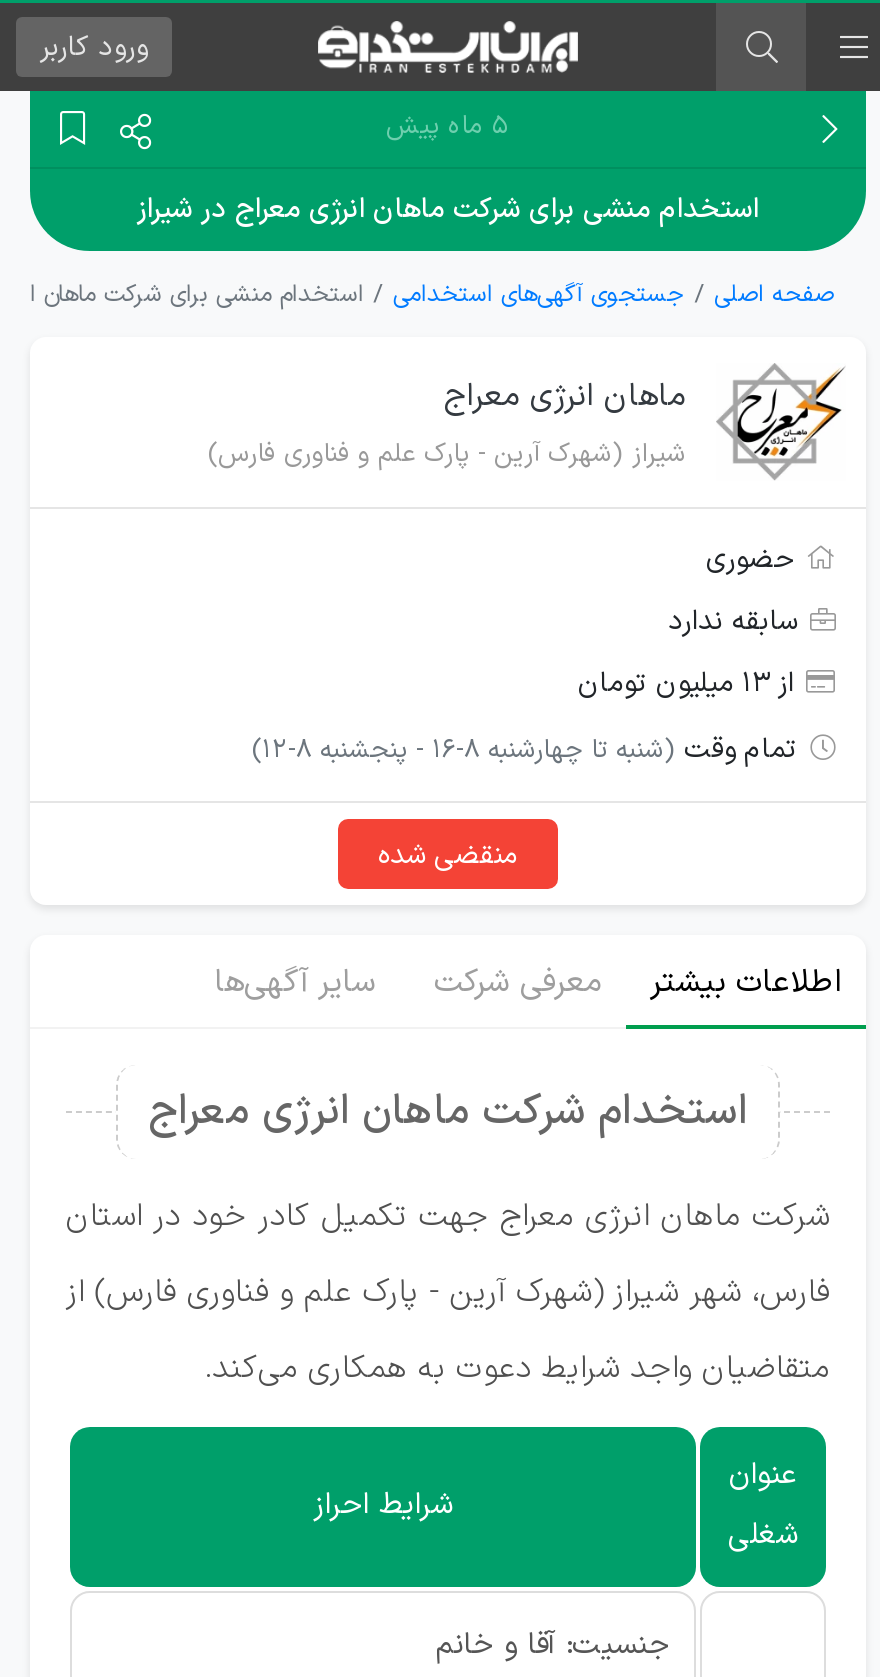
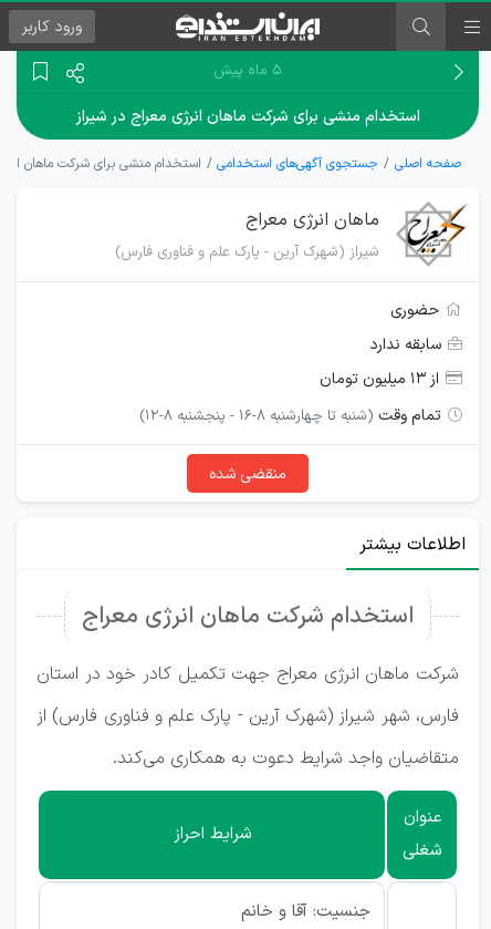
[214,959,602,1007] معرفی شرکت | سایر آگهی‌ها -> none

